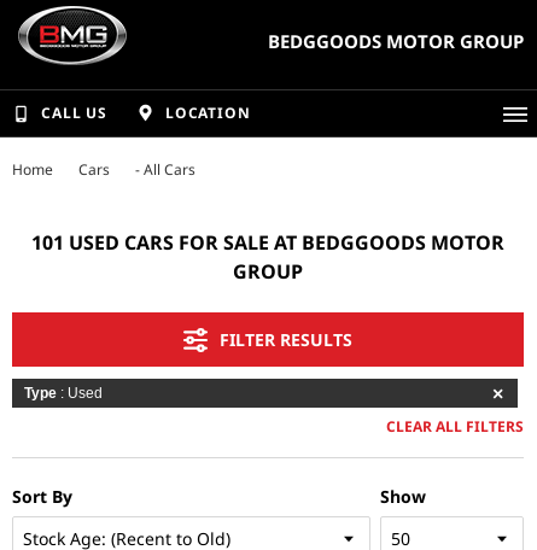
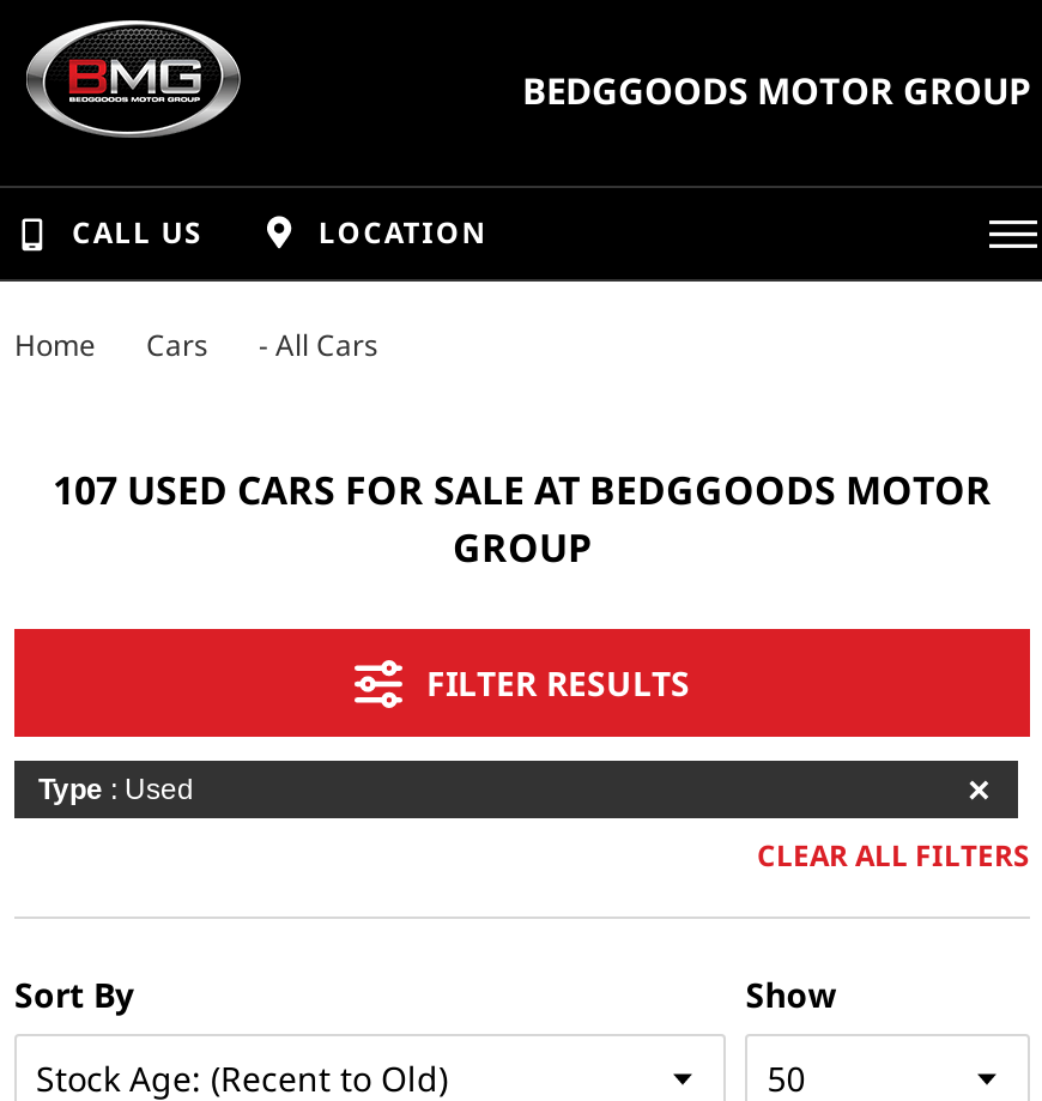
[31,229,504,256] 101 USED CARS FOR SALE AT BEDGGOODS MOTOR -> [53,464,992,516] 107 USED CARS FOR SALE AT BEDGGOODS MOTOR

